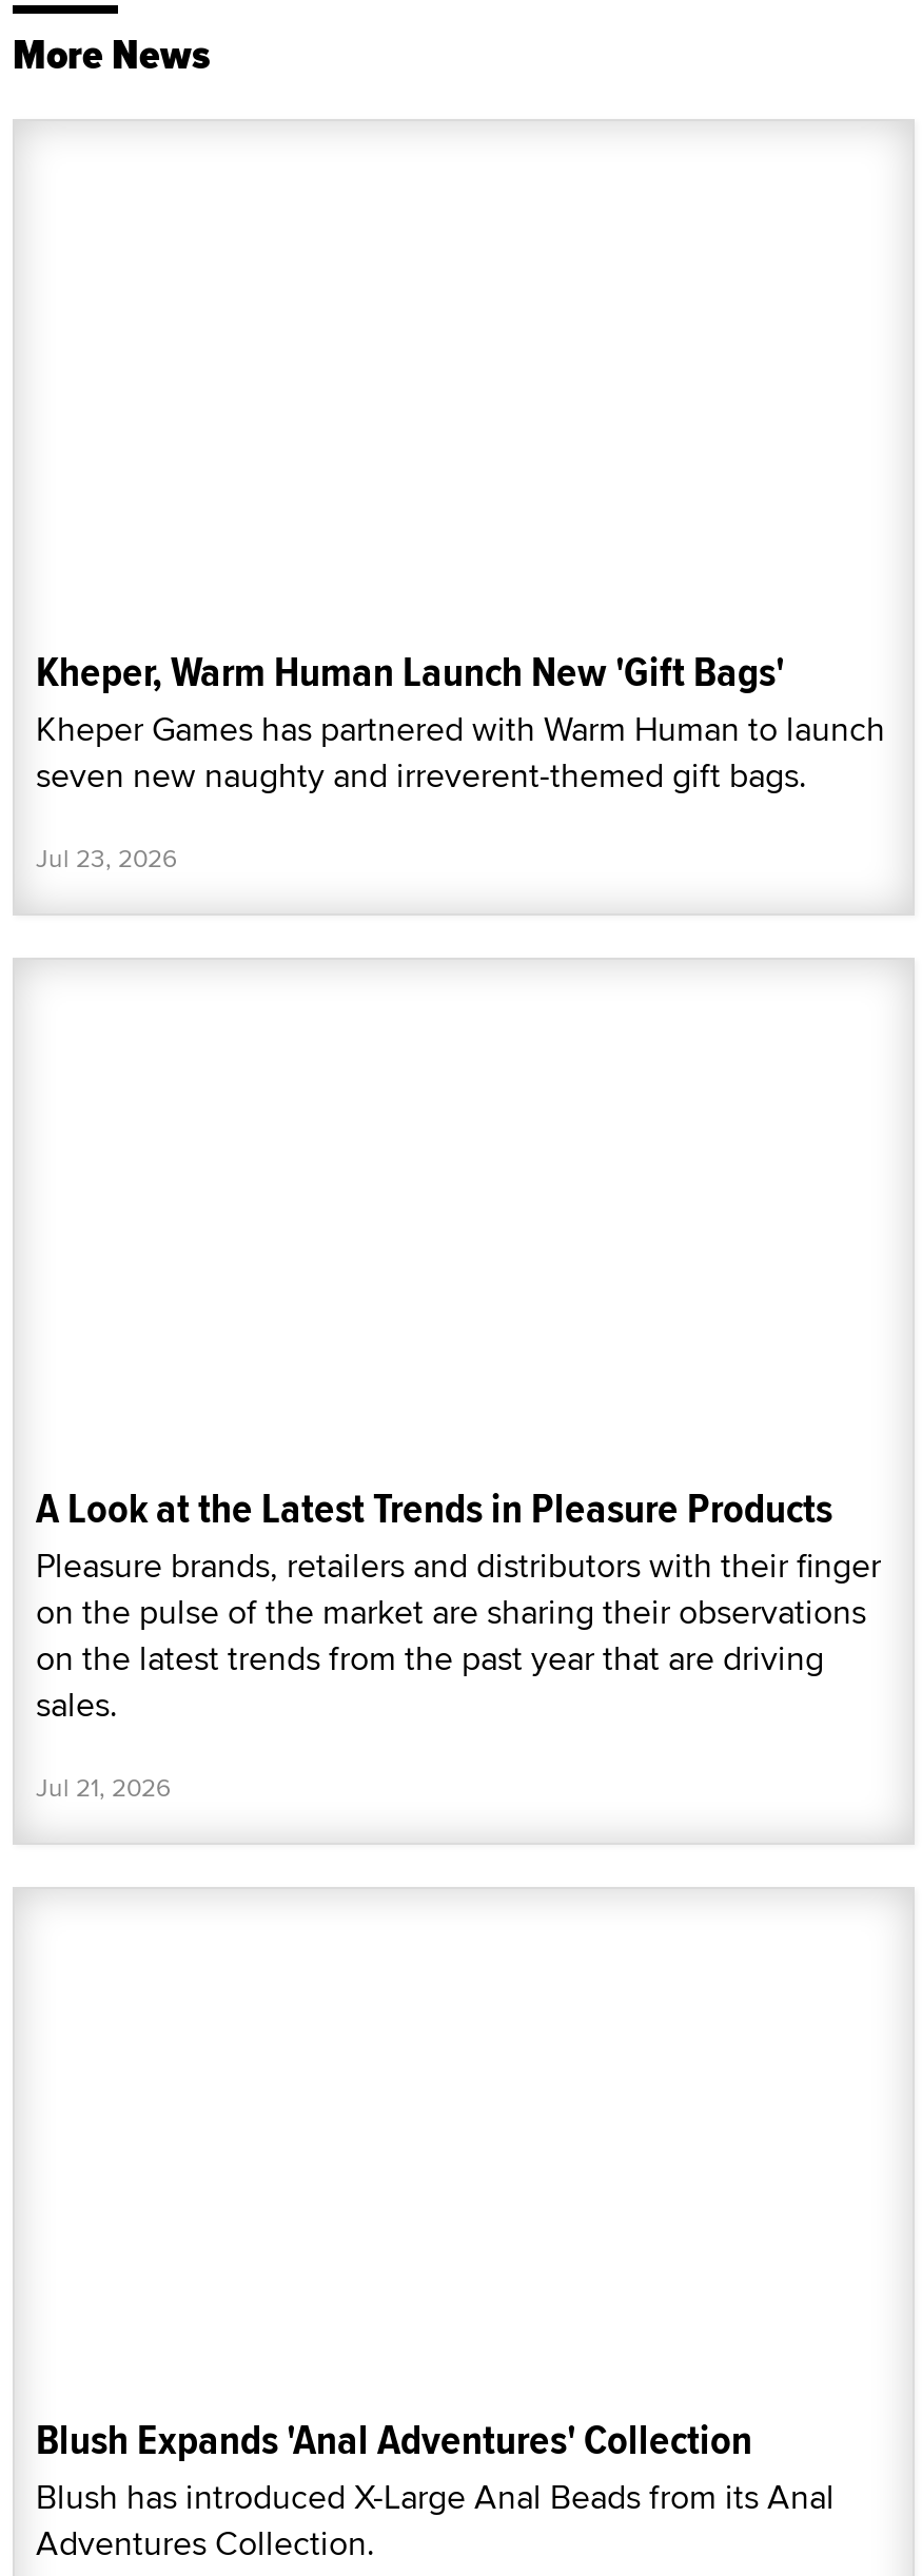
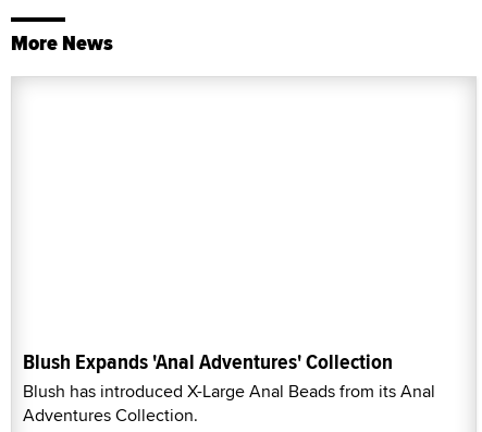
[36,641,885,875] Kheper, Warm Human Launch New 'Gift Bags' | Kheper Games has partnered with Warm Human to launch | seven new naughty and irreverent-themed gift bags. | Jul 23, 2026 -> none
[36,1479,881,1805] A Look at the Latest Trends in Pleasure Products | Pleasure brands, retailers and distributors with their finger | on the pulse of the market are sharing their observations | on the latest trends from the past year that are driving | sales. | Jul 21, 2026 -> none

